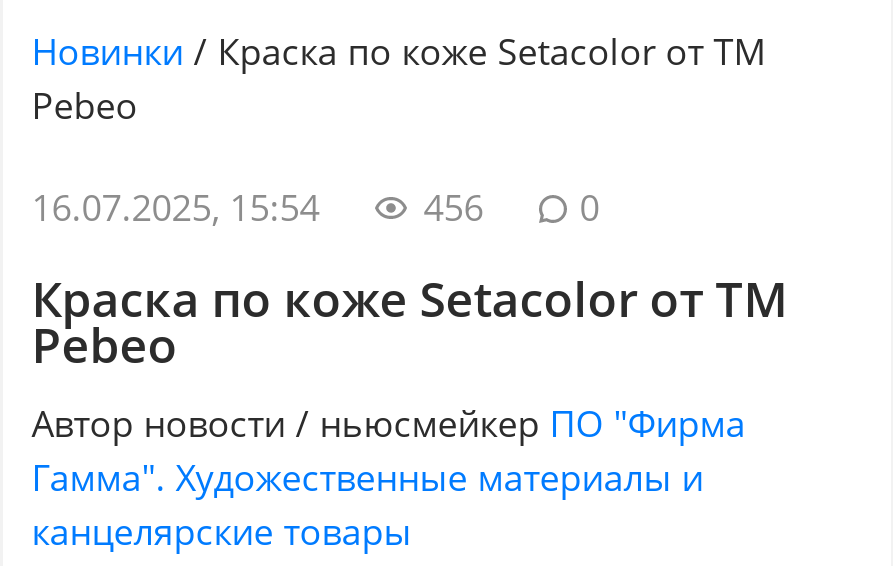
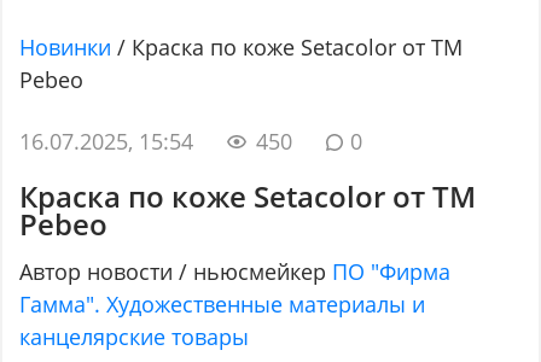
[424,184,600,232] 456 0 -> [256,127,363,156] 450 0

